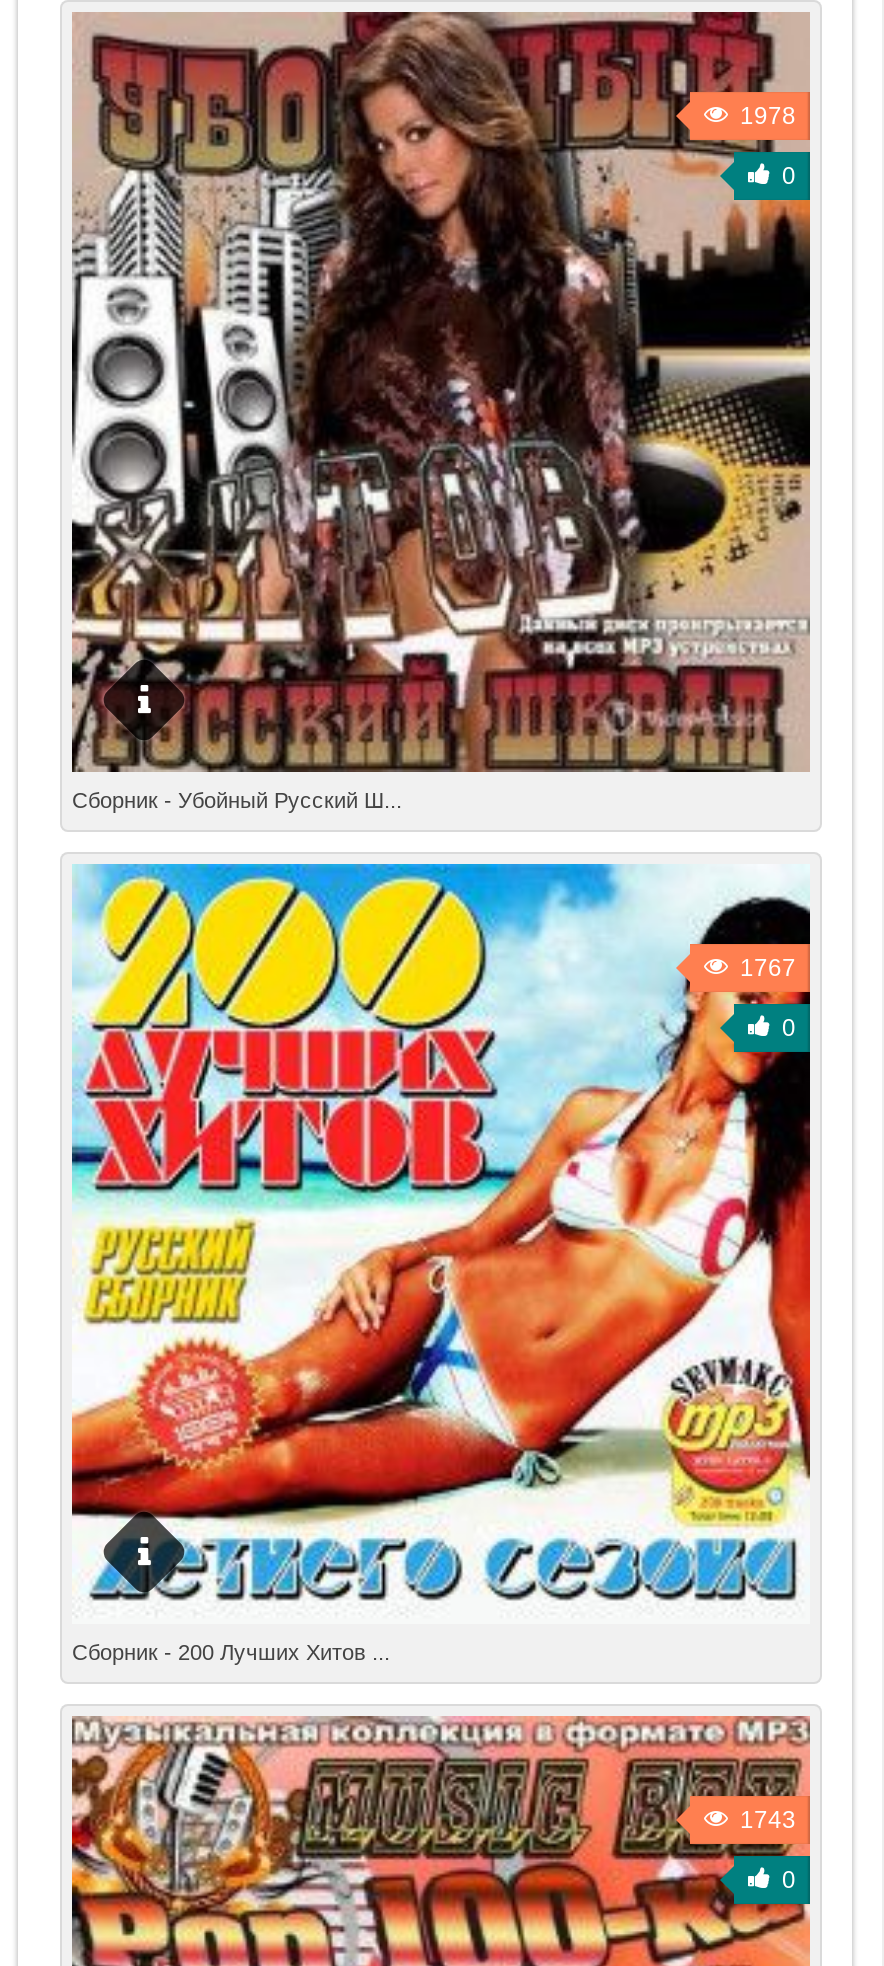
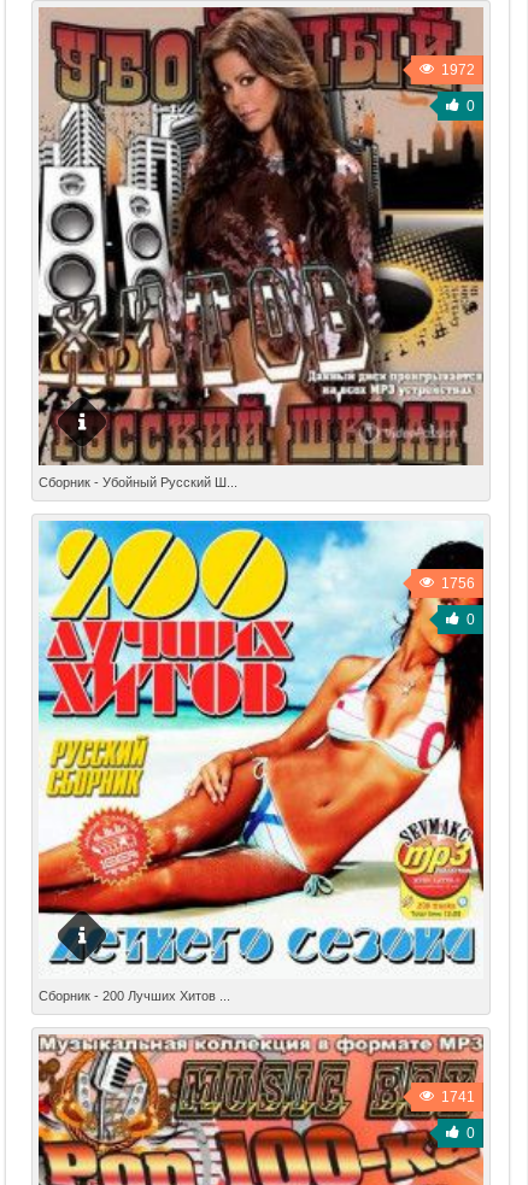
[734,102,796,130] 1978 -> [438,61,475,78] 1972
[734,954,796,982] 1767 -> [438,575,475,592] 1756
[734,1806,796,1834] 1743 -> [438,1089,475,1105] 1741

